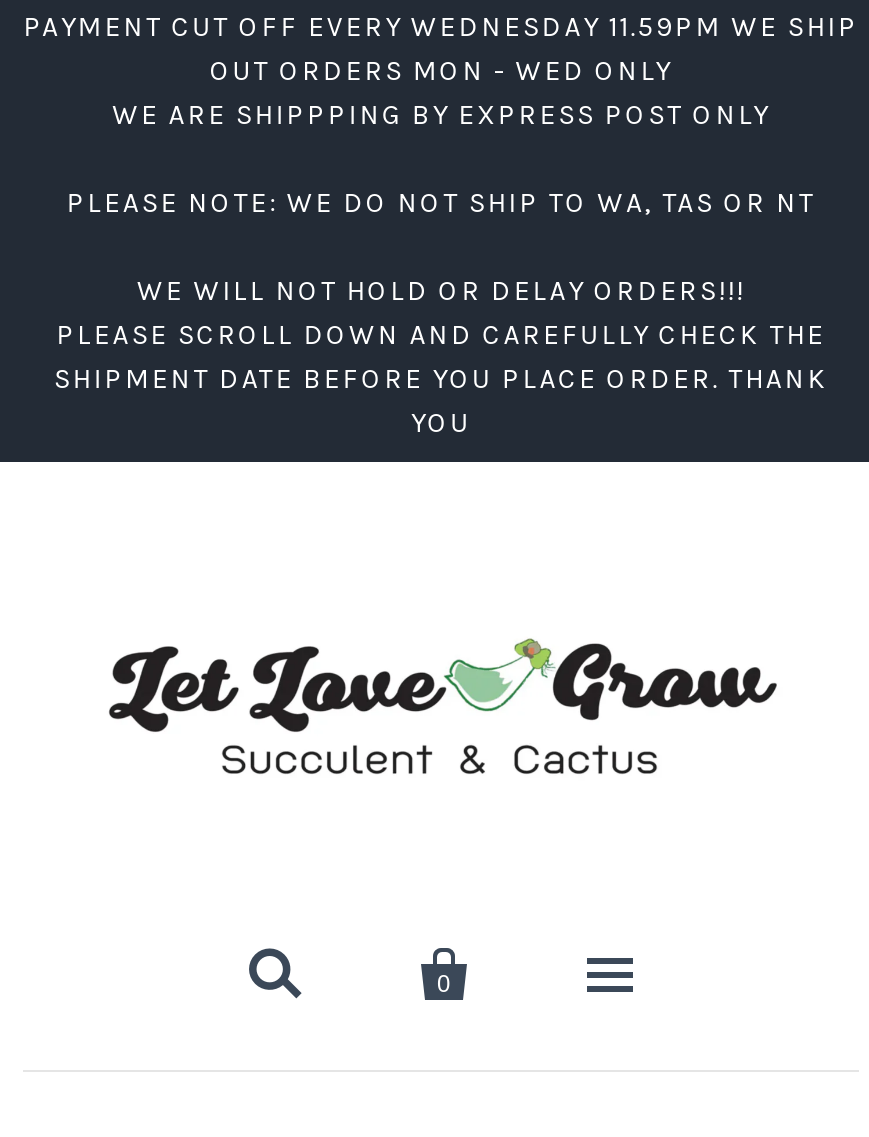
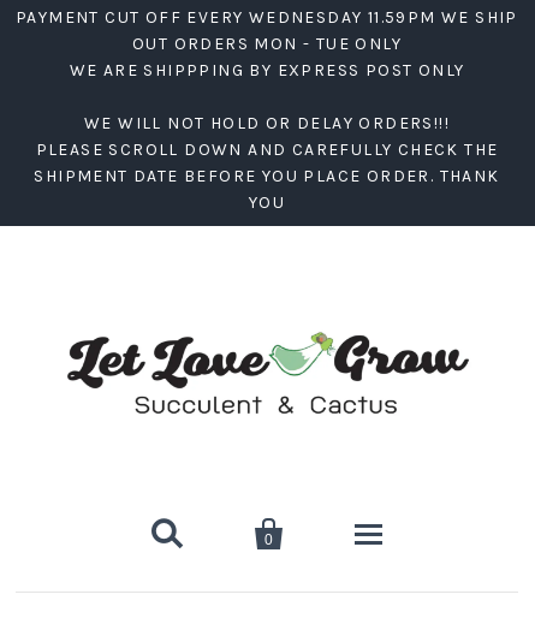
[210,54,672,88] OUT ORDERS MON - WED ONLY -> [132,34,402,54] OUT ORDERS MON - TUE ONLY
[66,186,816,220] PLEASE NOTE: WE DO NOT SHIP TO WA, TAS OR NT -> none

